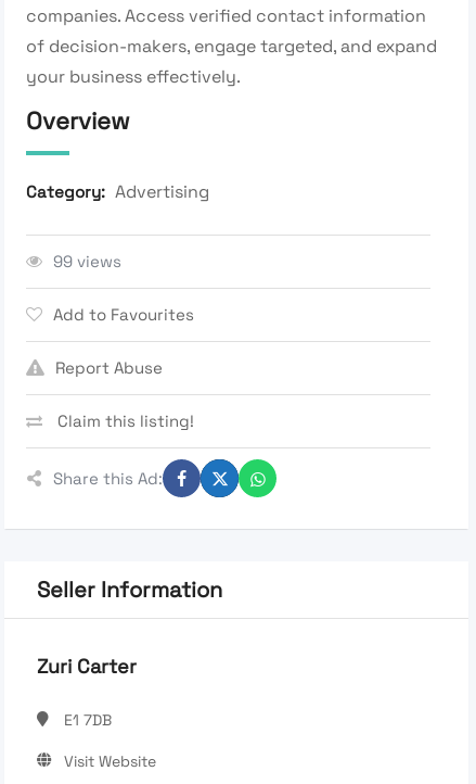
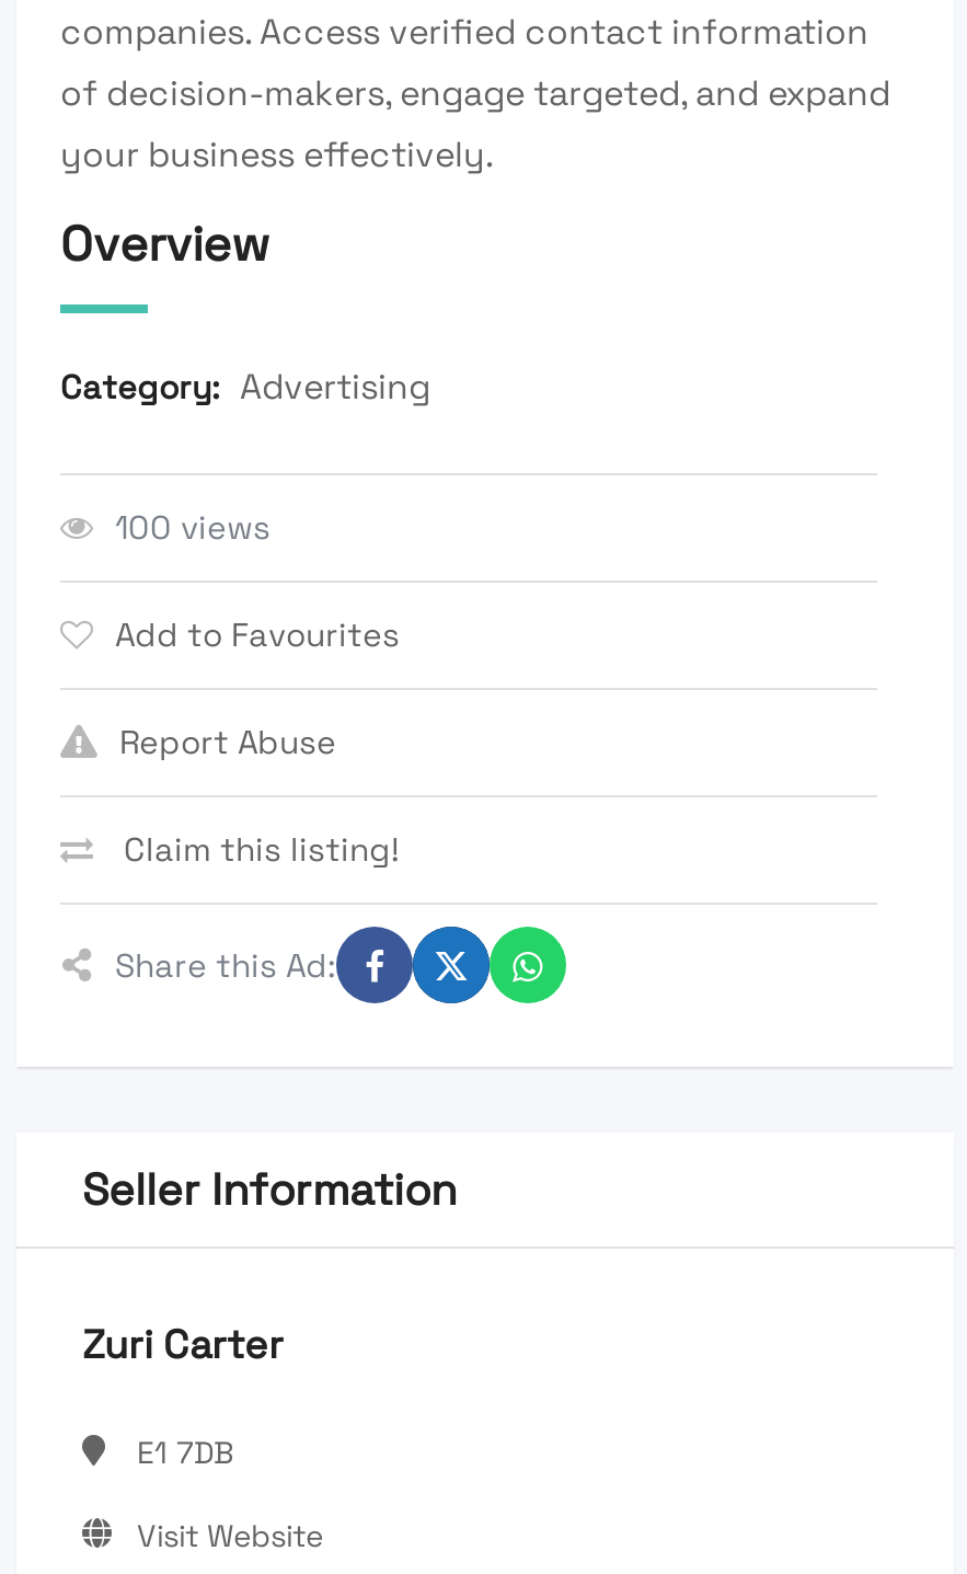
[53,251,121,272] 99 views -> [115,507,270,549] 100 views

